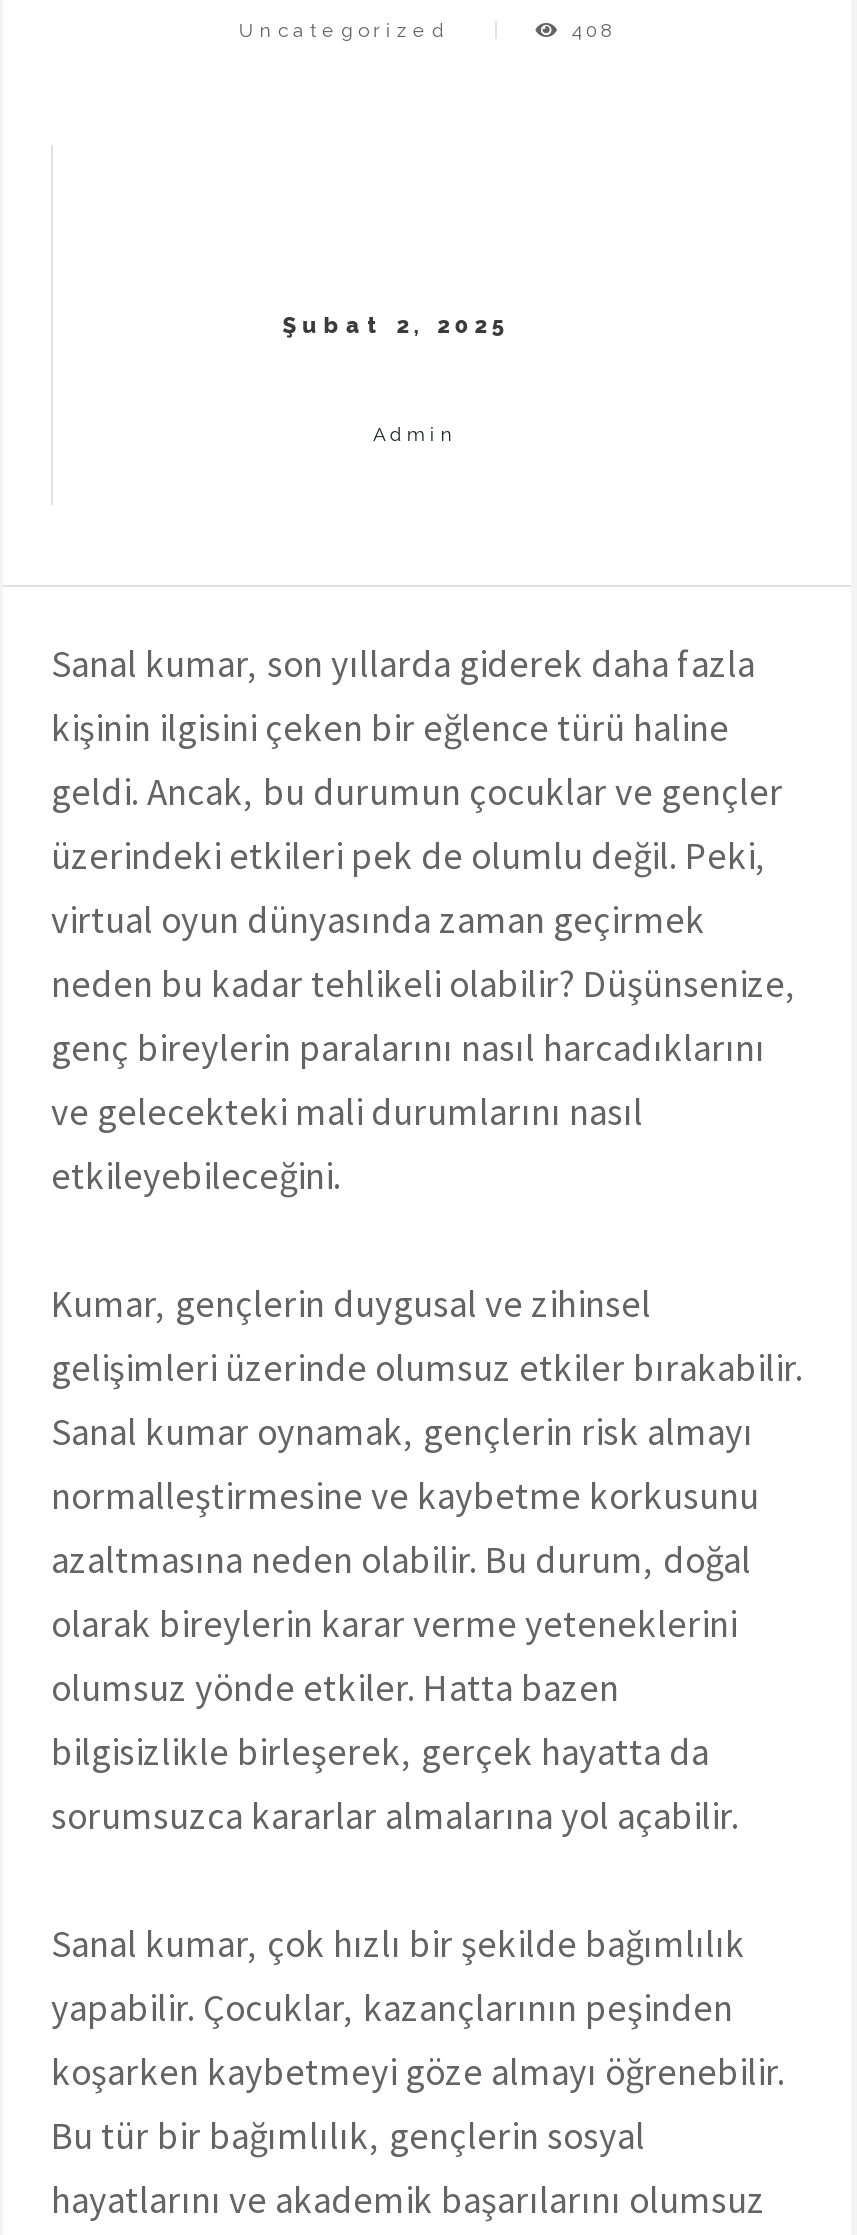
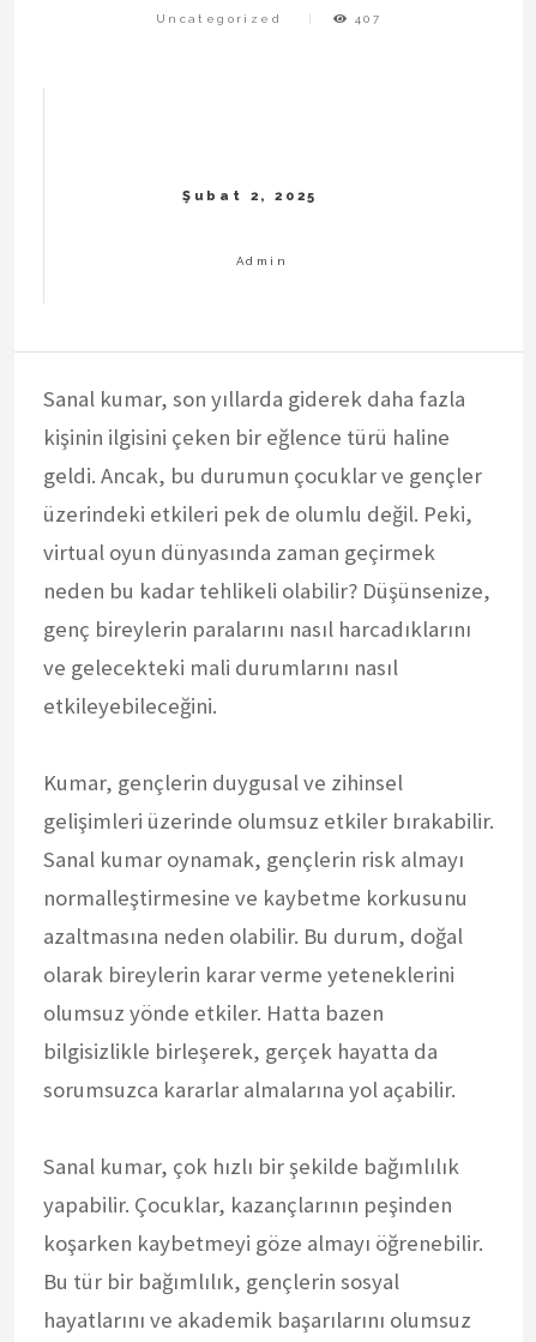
[562,19,616,41] 408 -> [350,12,382,25] 407

